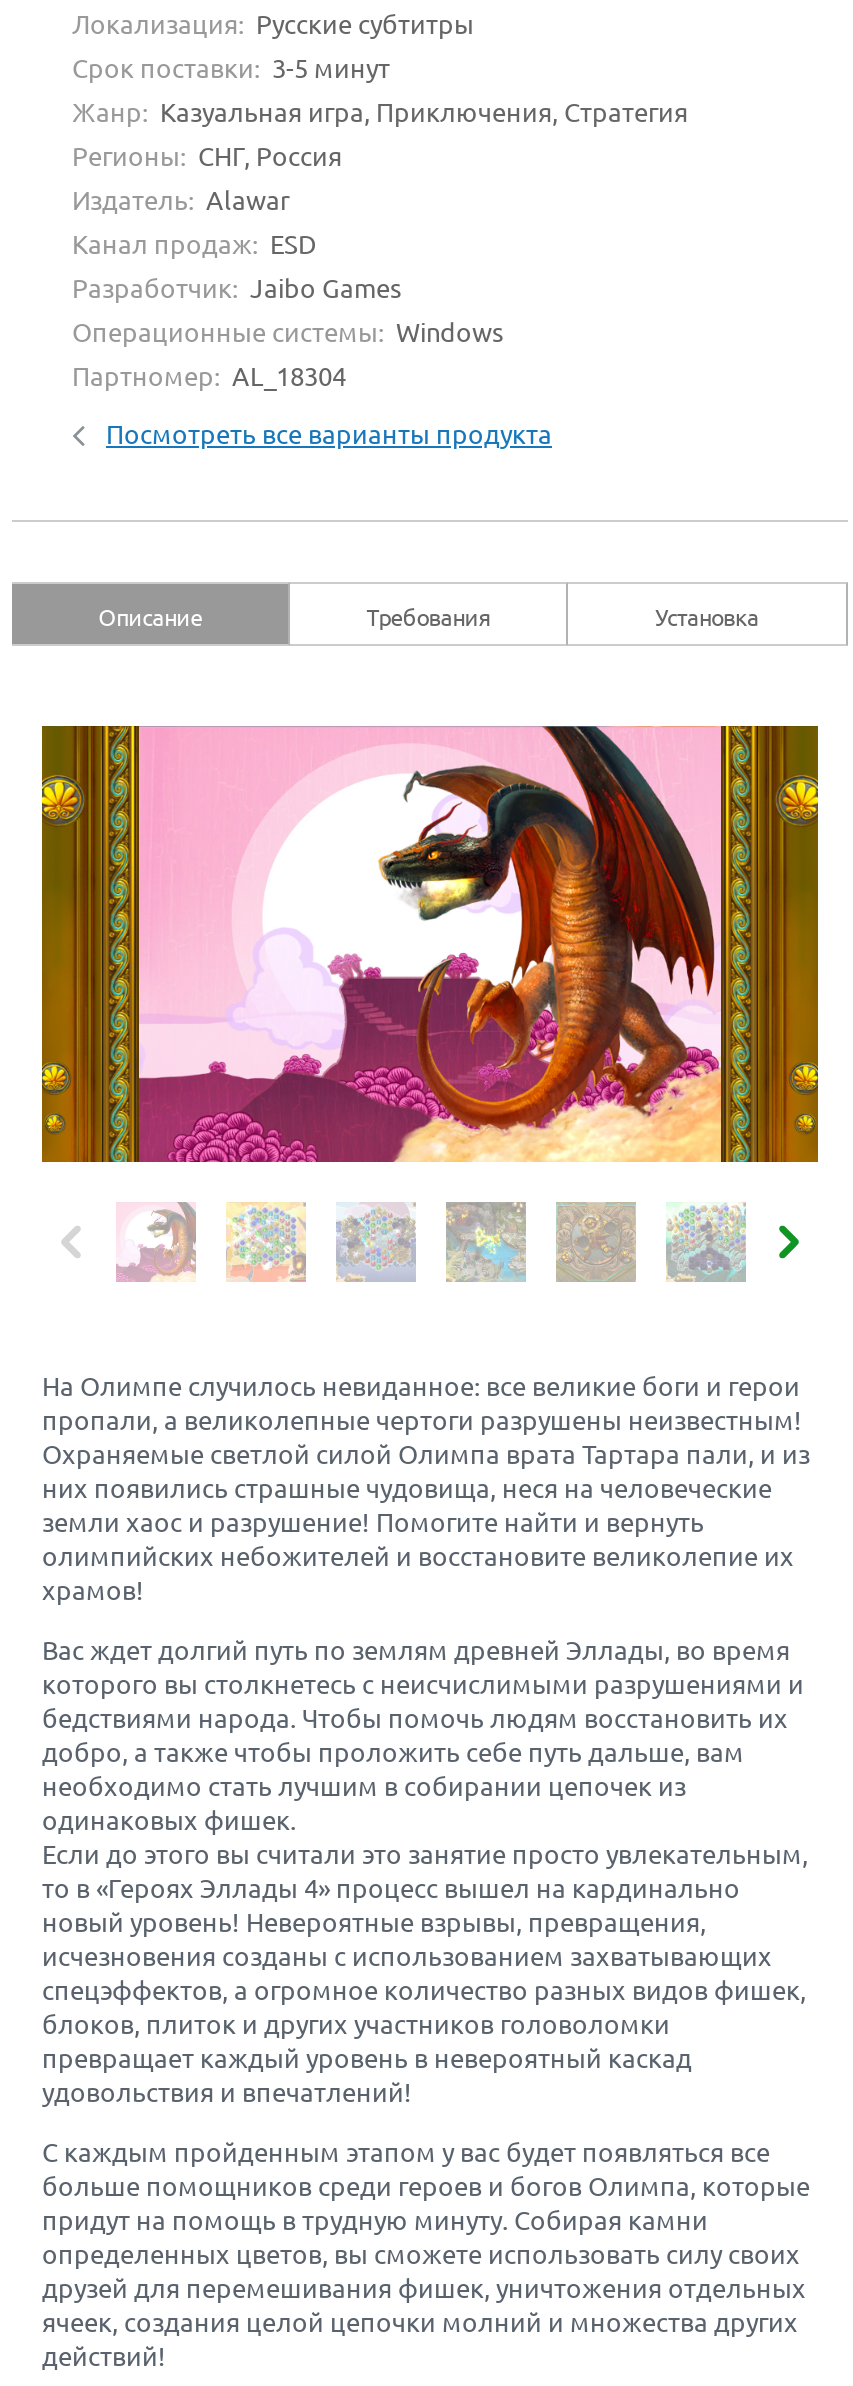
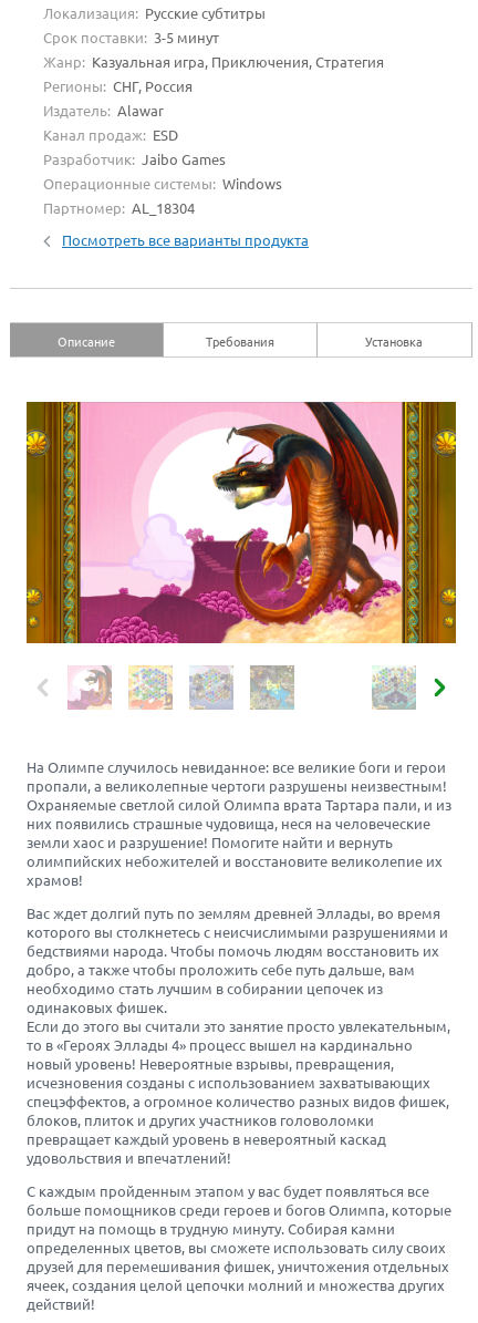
[556,1202,636,1282] [image] -> none

